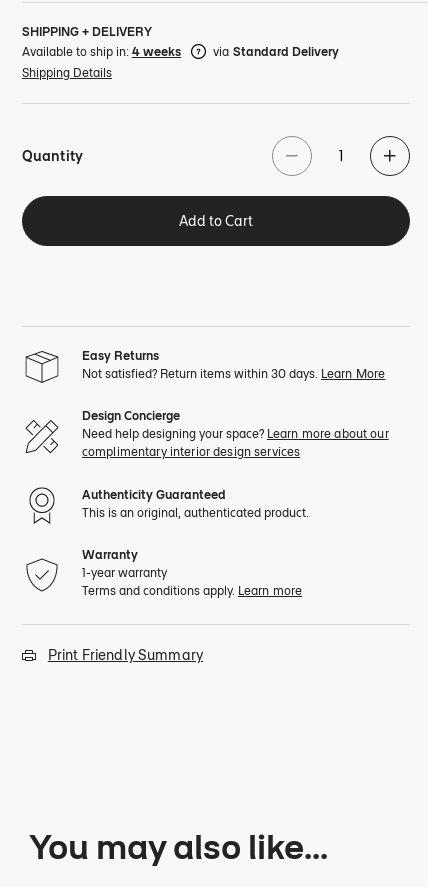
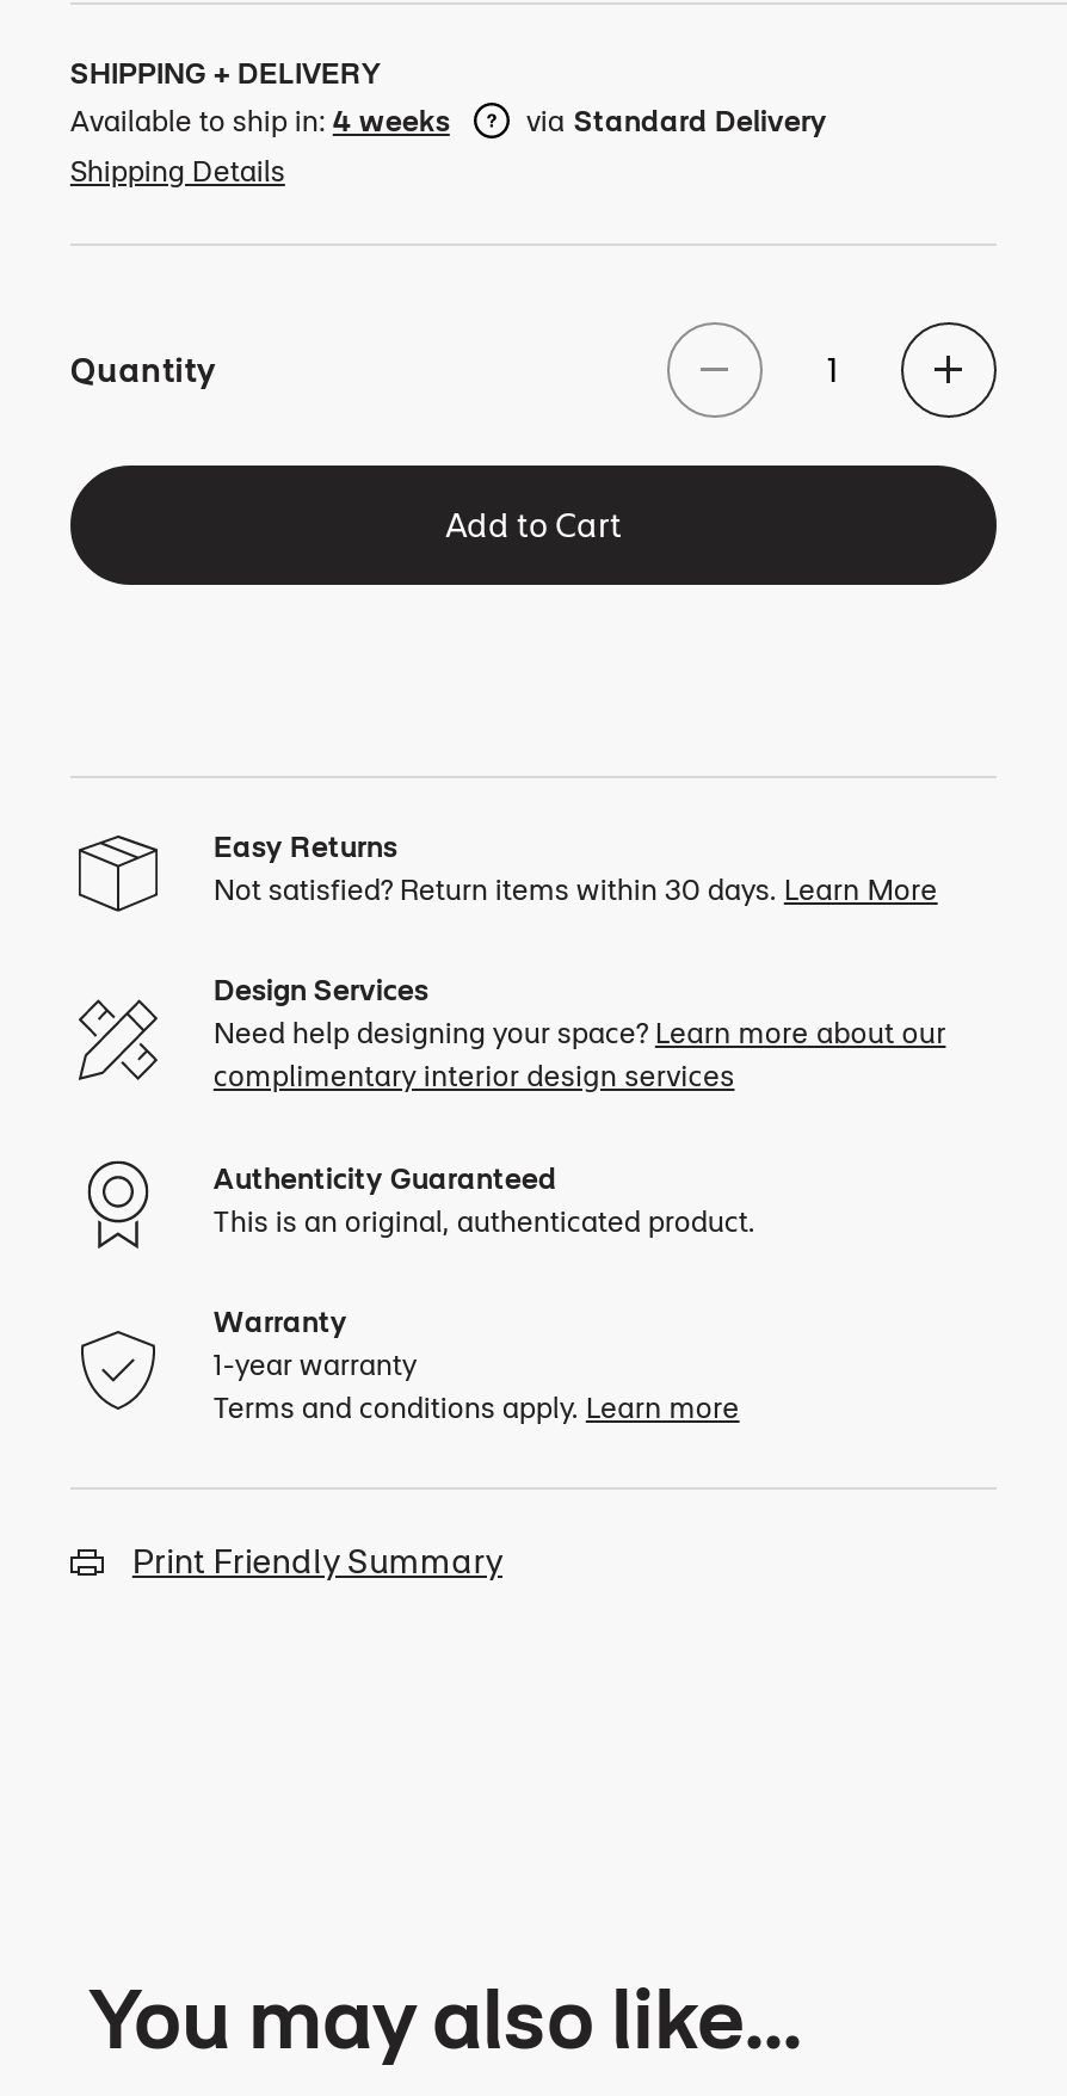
[82,408,180,423] Design Concierge -> [213,972,428,1008] Design Services

